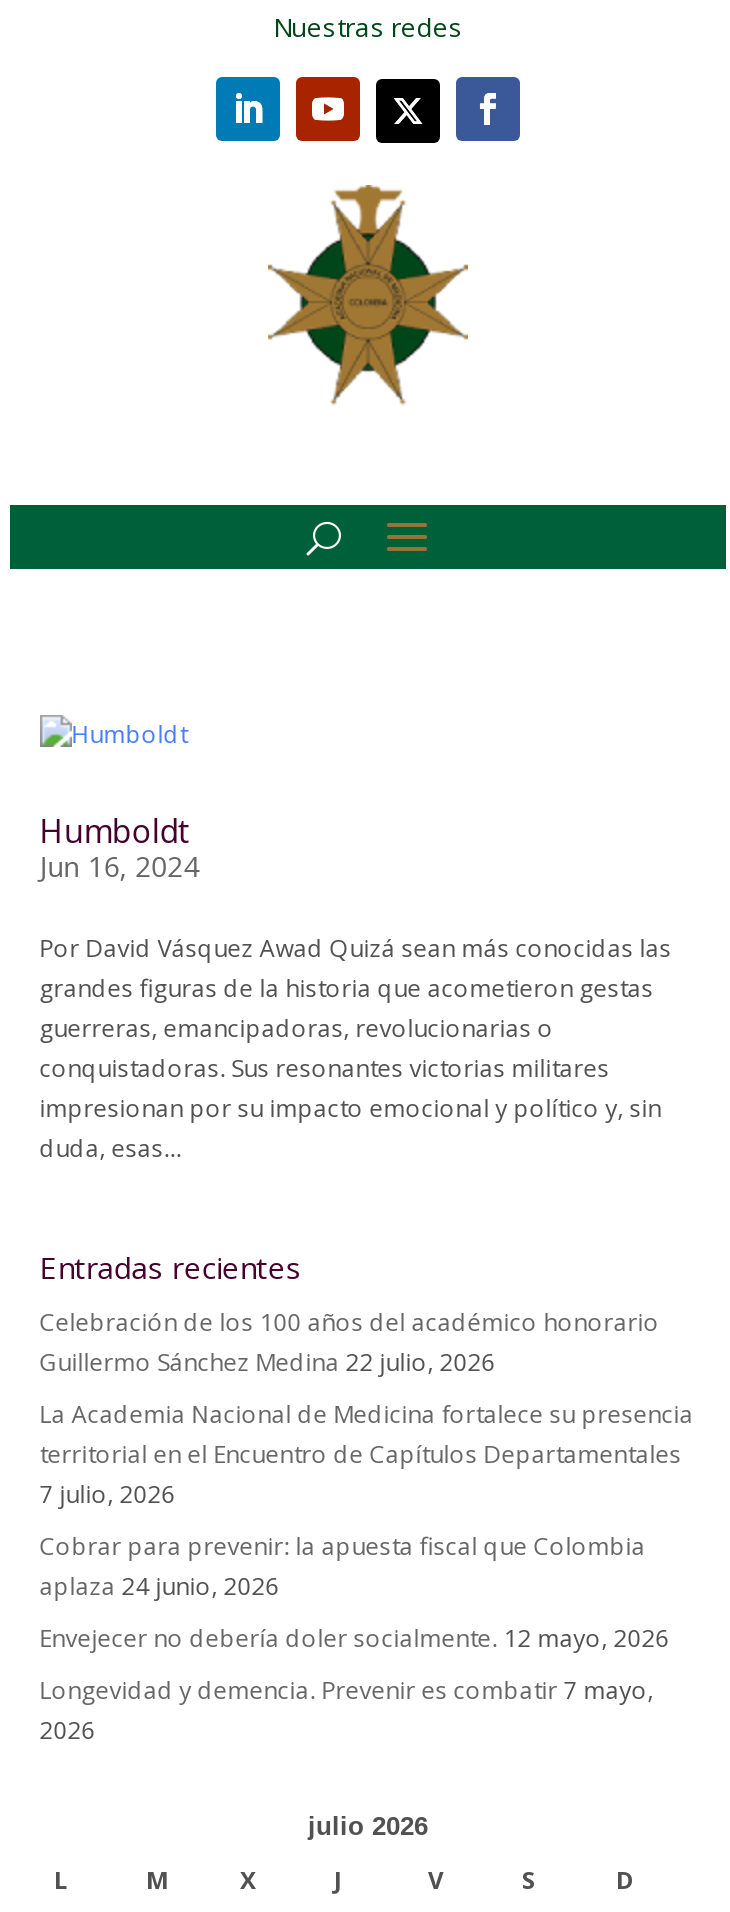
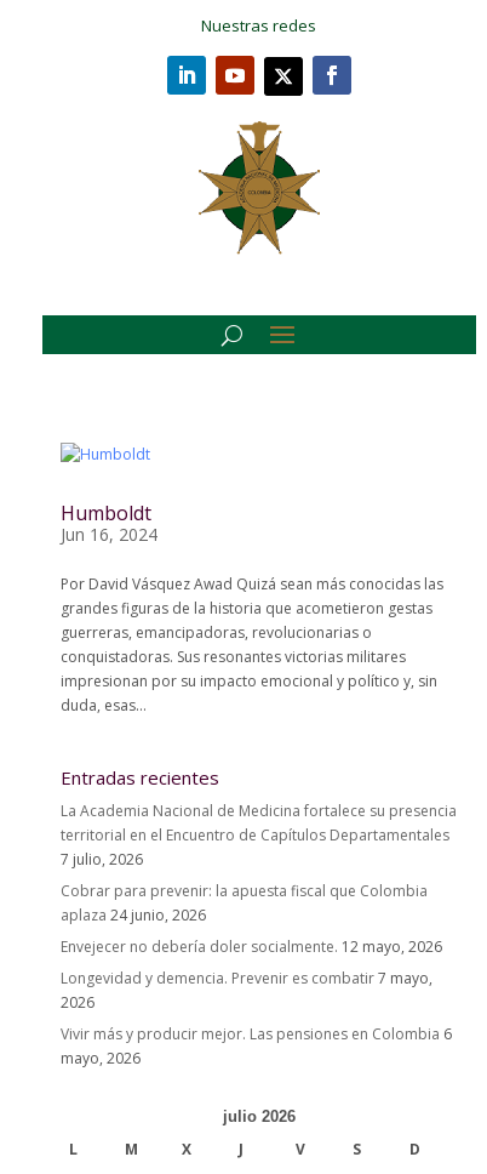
[40,1305,660,1379] Celebración de los 100 años del académico honorario | Guillermo Sánchez Medina 22 julio, 2026 -> none
moved [40,1397,694,1747] -> [60,800,456,1013]: La Academia Nacional de Medicina fortalece su presencia | territorial en el Encuentro de Capítulos Departamentales | 7 julio, 2026 | Cobrar para prevenir: la apuesta fiscal que Colombia | aplaza 24 junio, 2026 | Envejecer no debería doler socialmente. 12 mayo, 2026 | Longevidad y demencia. Prevenir es combatir 7 mayo, | 2026
none -> [60,1024,452,1068] Vivir más y producir mejor. Las pensiones en Colombia 6 | mayo, 2026

